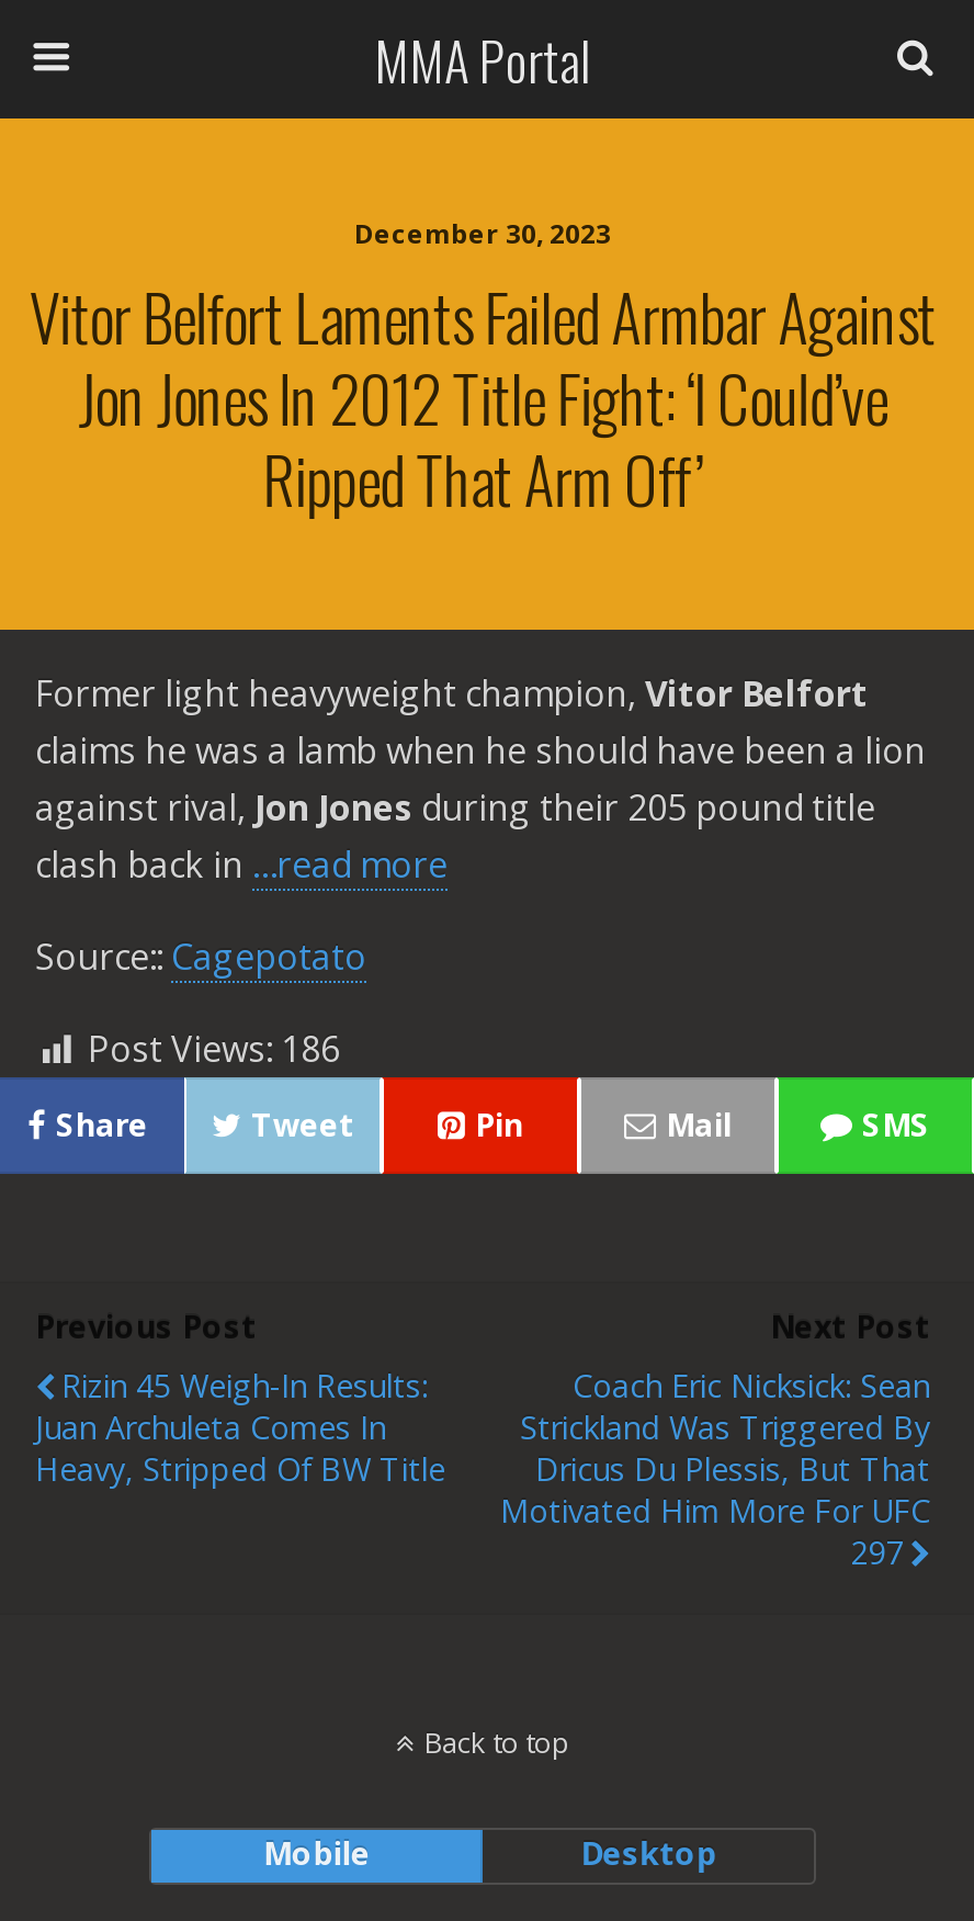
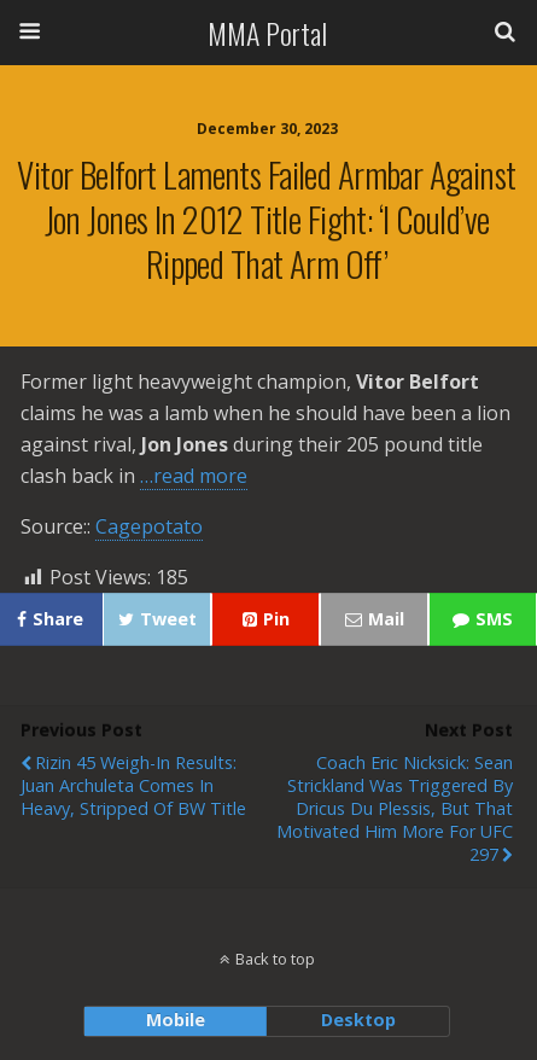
[88,1025,340,1073] Post Views: 186 -> [49,564,188,590] Post Views: 185

